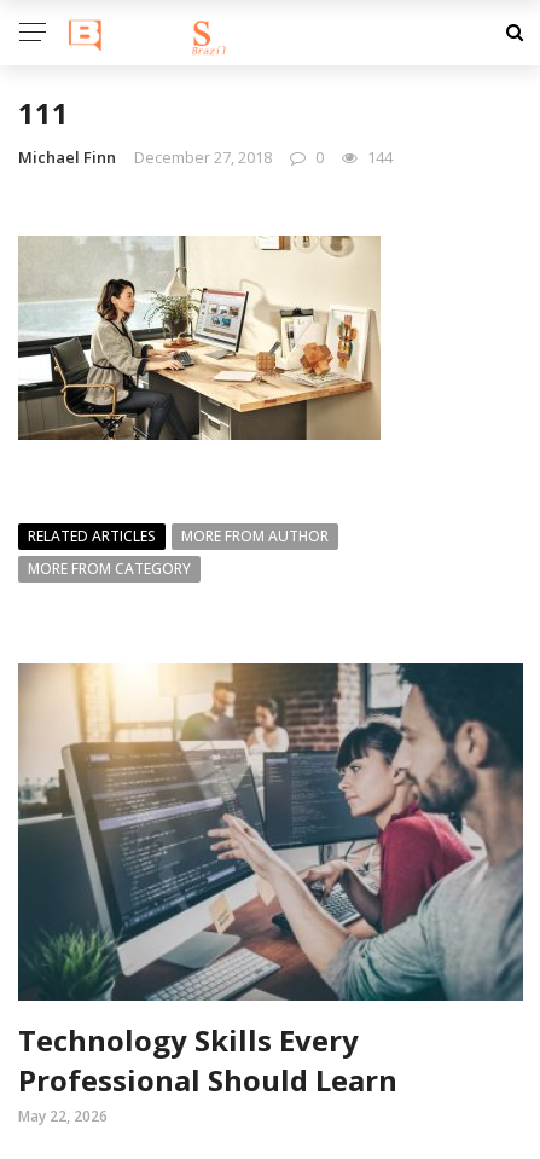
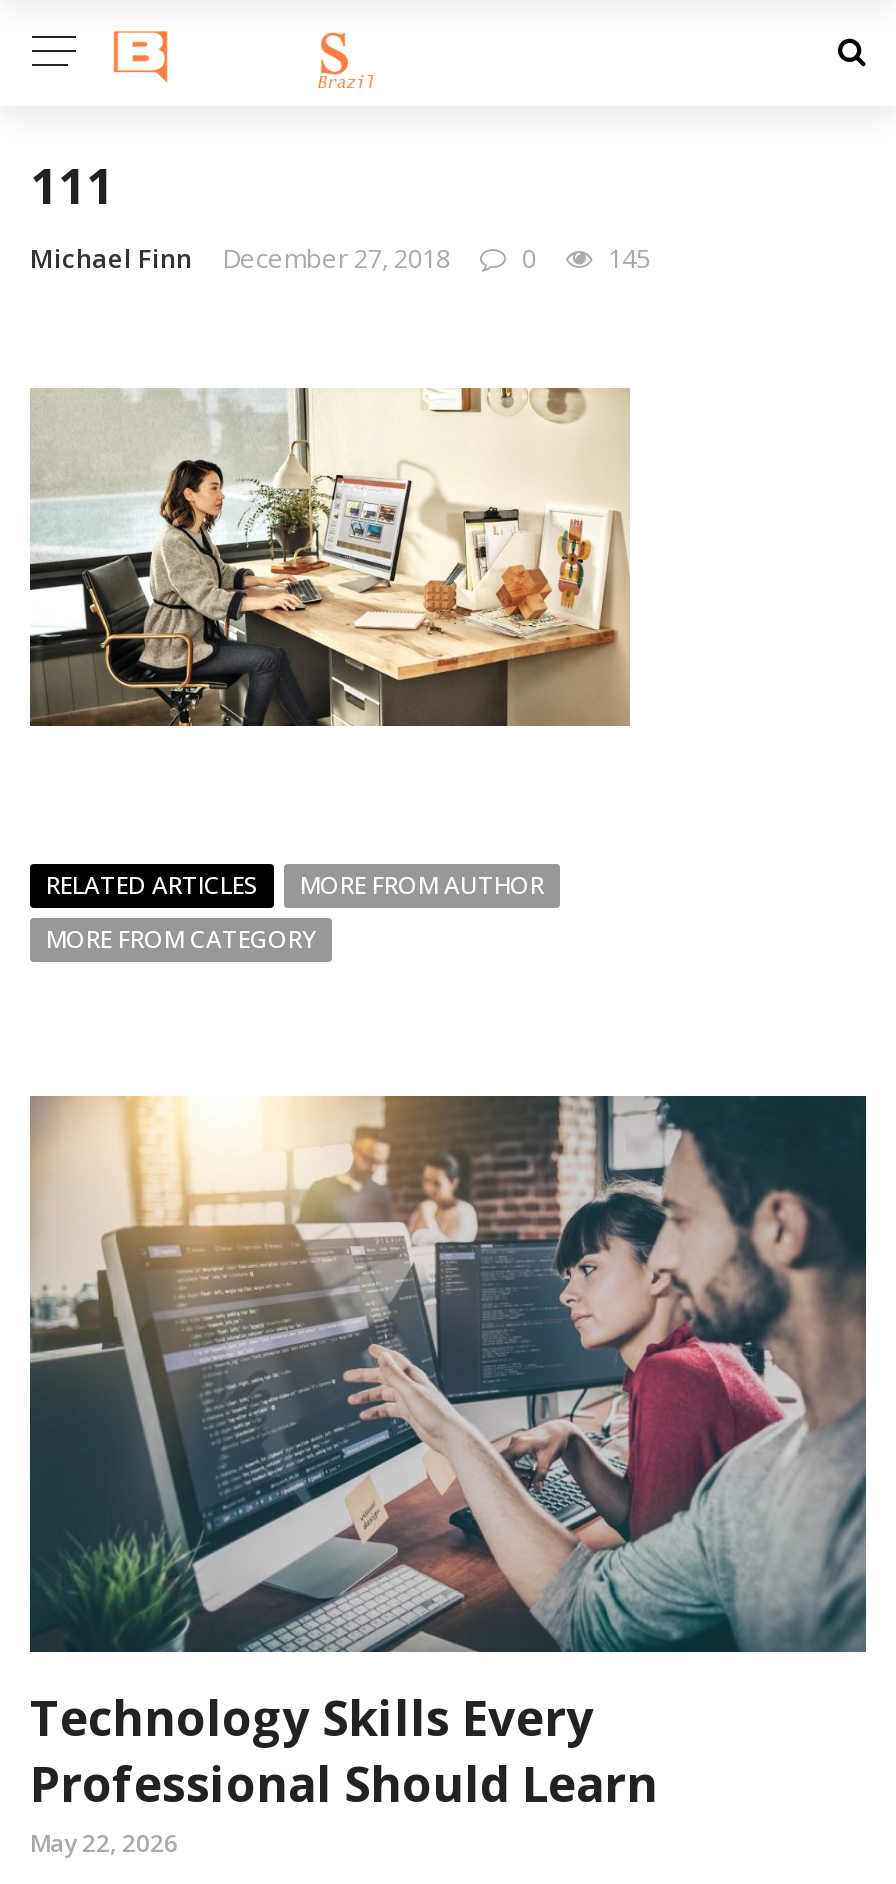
[18,146,393,168] Michael Finn December 27, 2018 0 144 -> [30,240,650,276] Michael Finn December 27, 2018 0 145

